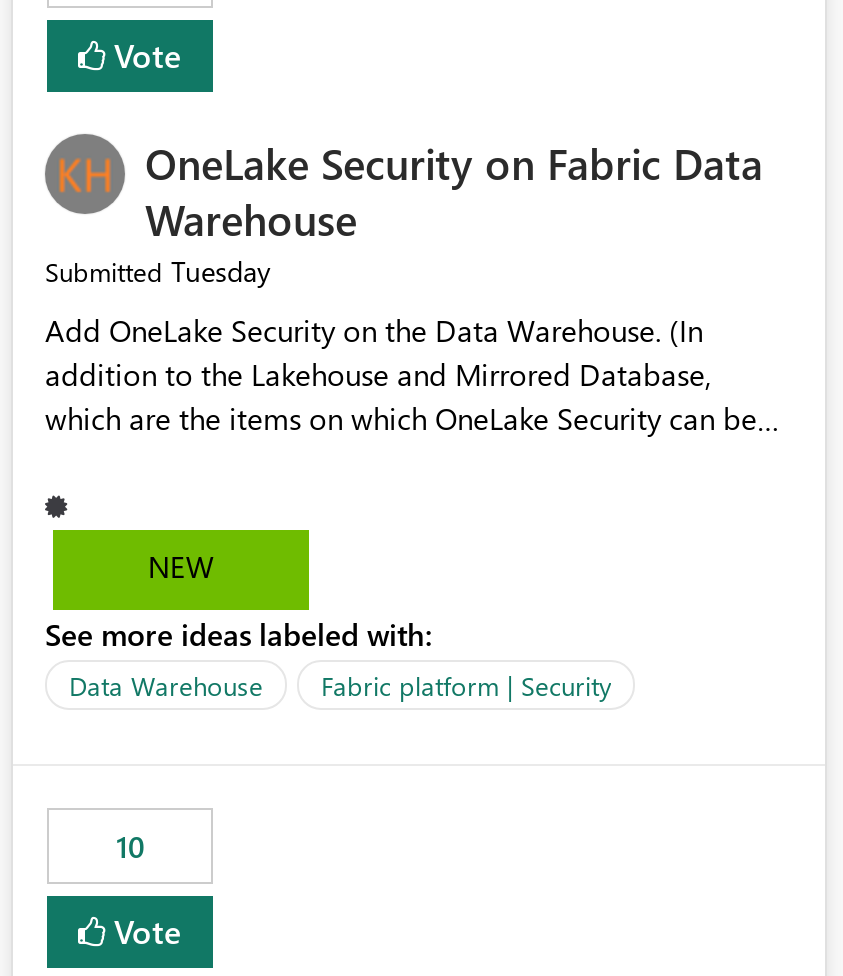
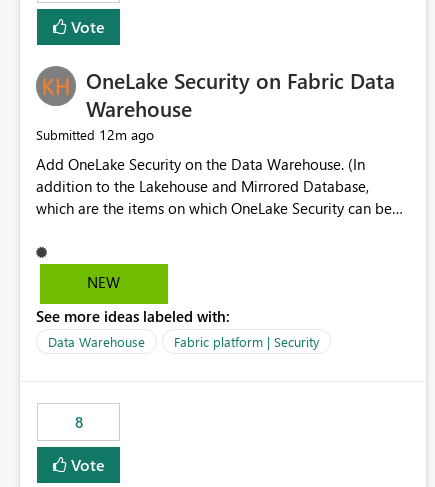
[45,253,271,291] Submitted Tuesday -> [36,125,154,144] Submitted 12m ago
[116,827,144,867] 10 -> [74,412,82,432] 8

